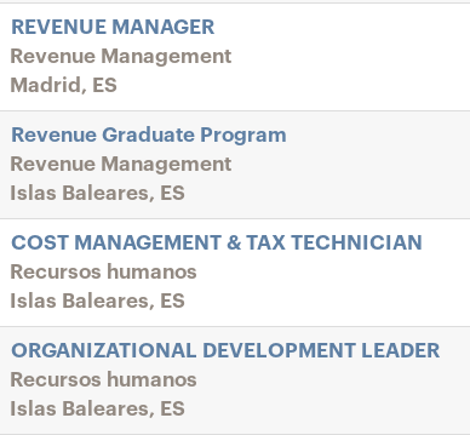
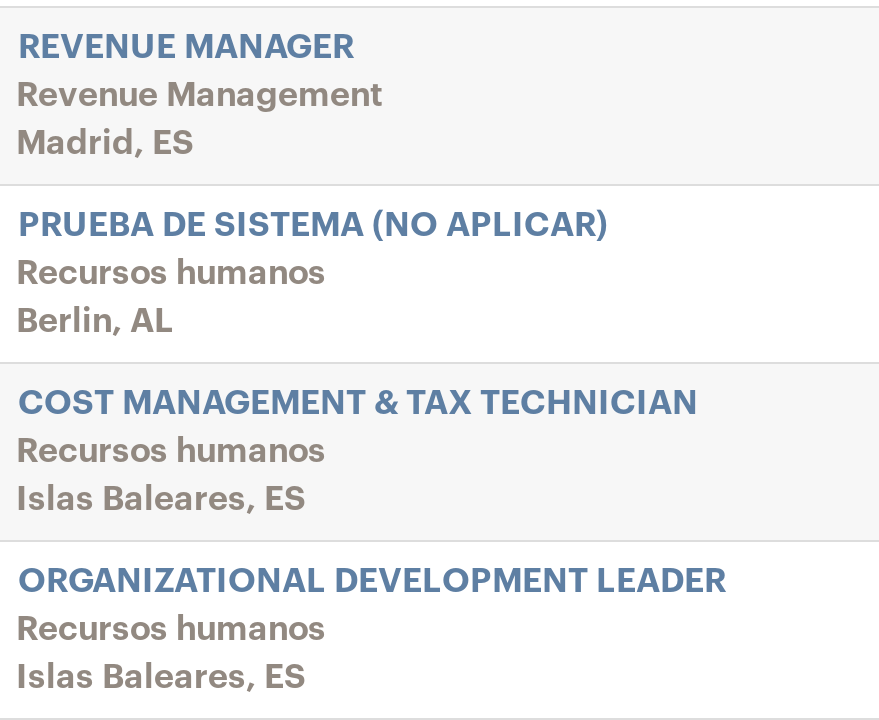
[10,125,287,204] Revenue Graduate Program | Revenue Management | Islas Baleares, ES -> [16,208,608,338] PRUEBA DE SISTEMA (NO APLICAR) | Recursos humanos | Berlin, AL

